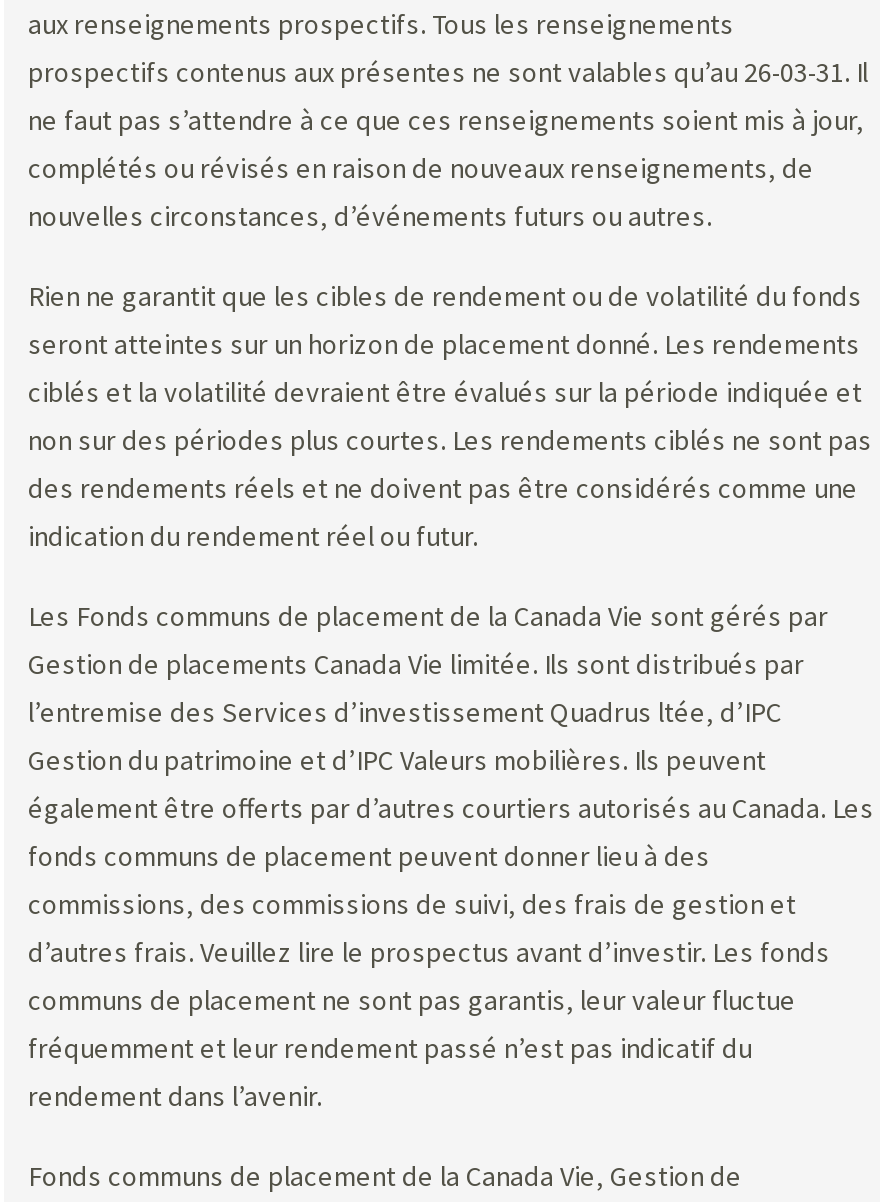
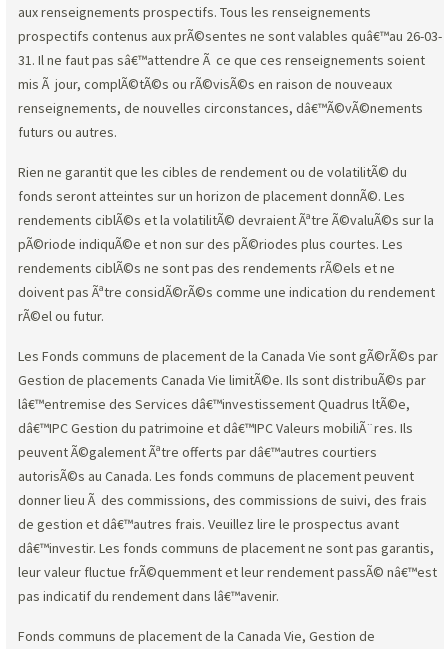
[28,54,868,234] prospectifs contenus aux présentes ne sont valables qu’au 26-03-31. Il | ne faut pas s’attendre à ce que ces renseignements soient mis à jour, | complétés ou révisés en raison de nouveaux renseignements, de | nouvelles circonstances, d’événements futurs ou autres. -> [18,27,442,141] prospectifs contenus aux prÃ©sentes ne sont valables quâ€™au 26-03- | 31. Il ne faut pas sâ€™attendre Ã ce que ces renseignements soient | mis Ã jour, complÃ©tÃ©s ou rÃ©visÃ©s en raison de nouveaux | renseignements, de nouvelles circonstances, dâ€™Ã©vÃ©nements | futurs ou autres.
[28,278,872,554] Rien ne garantit que les cibles de rendement ou de volatilité du fonds | seront atteintes sur un horizon de placement donné. Les rendements | ciblés et la volatilité devraient être évalués sur la période indiquée et | non sur des périodes plus courtes. Les rendements ciblés ne sont pas | des rendements réels et ne doivent pas être considérés comme une | indication du rendement réel ou futur. -> [18,163,435,325] Rien ne garantit que les cibles de rendement ou de volatilitÃ© du | fonds seront atteintes sur un horizon de placement donnÃ©. Les | rendements ciblÃ©s et la volatilitÃ© devraient Ãªtre Ã©valuÃ©s sur la | pÃ©riode indiquÃ©e et non sur des pÃ©riodes plus courtes. Les | rendements ciblÃ©s ne sont pas des rendements rÃ©els et ne | doivent pas Ãªtre considÃ©rÃ©s comme une indication du rendement | rÃ©el ou futur.
[28,598,874,1114] Les Fonds communs de placement de la Canada Vie sont gérés par | Gestion de placements Canada Vie limitée. Ils sont distribués par | l’entremise des Services d’investissement Quadrus ltée, d’IPC | Gestion du patrimoine et d’IPC Valeurs mobilières. Ils peuvent | également être offerts par d’autres courtiers autorisés au Canada. Les | fonds communs de placement peuvent donner lieu à des | commissions, des commissions de suivi, des frais de gestion et | d’autres frais. Veuillez lire le prospectus avant d’investir. Les fonds | communs de placement ne sont pas garantis, leur valeur fluctue | fréquemment et leur rendement passé n’est pas indicatif du | rendement dans l’avenir. -> [18,347,438,605] Les Fonds communs de placement de la Canada Vie sont gÃ©rÃ©s par | Gestion de placements Canada Vie limitÃ©e. Ils sont distribuÃ©s par | lâ€™entremise des Services dâ€™investissement Quadrus ltÃ©e, | dâ€™IPC Gestion du patrimoine et dâ€™IPC Valeurs mobiliÃ¨res. Ils | peuvent Ã©galement Ãªtre offerts par dâ€™autres courtiers | autorisÃ©s au Canada. Les fonds communs de placement peuvent | donner lieu Ã des commissions, des commissions de suivi, des frais | de gestion et dâ€™autres frais. Veuillez lire le prospectus avant | dâ€™investir. Les fonds communs de placement ne sont pas garantis, | leur valeur fluctue frÃ©quemment et leur rendement passÃ© nâ€™est | pas indicatif du rendement dans lâ€™avenir.

